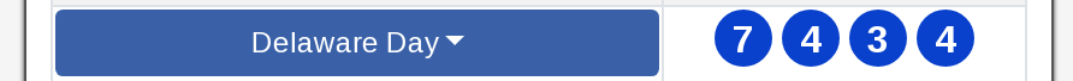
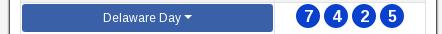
[867,19,889,60] 3 -> [359,8,368,25] 2
[935,19,956,60] 4 -> [387,8,396,25] 5

